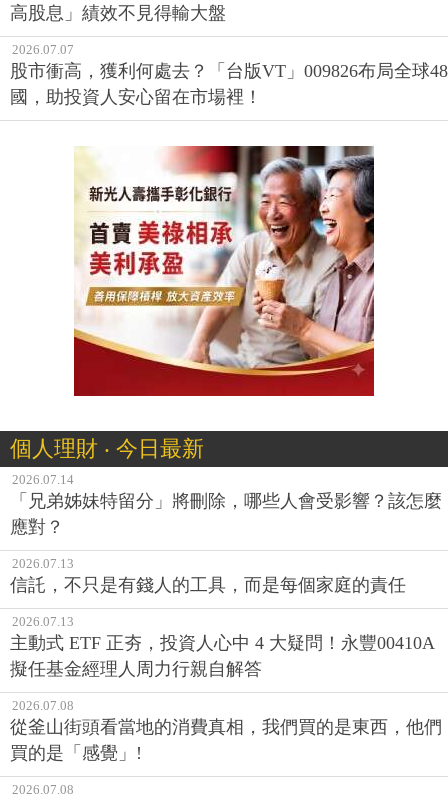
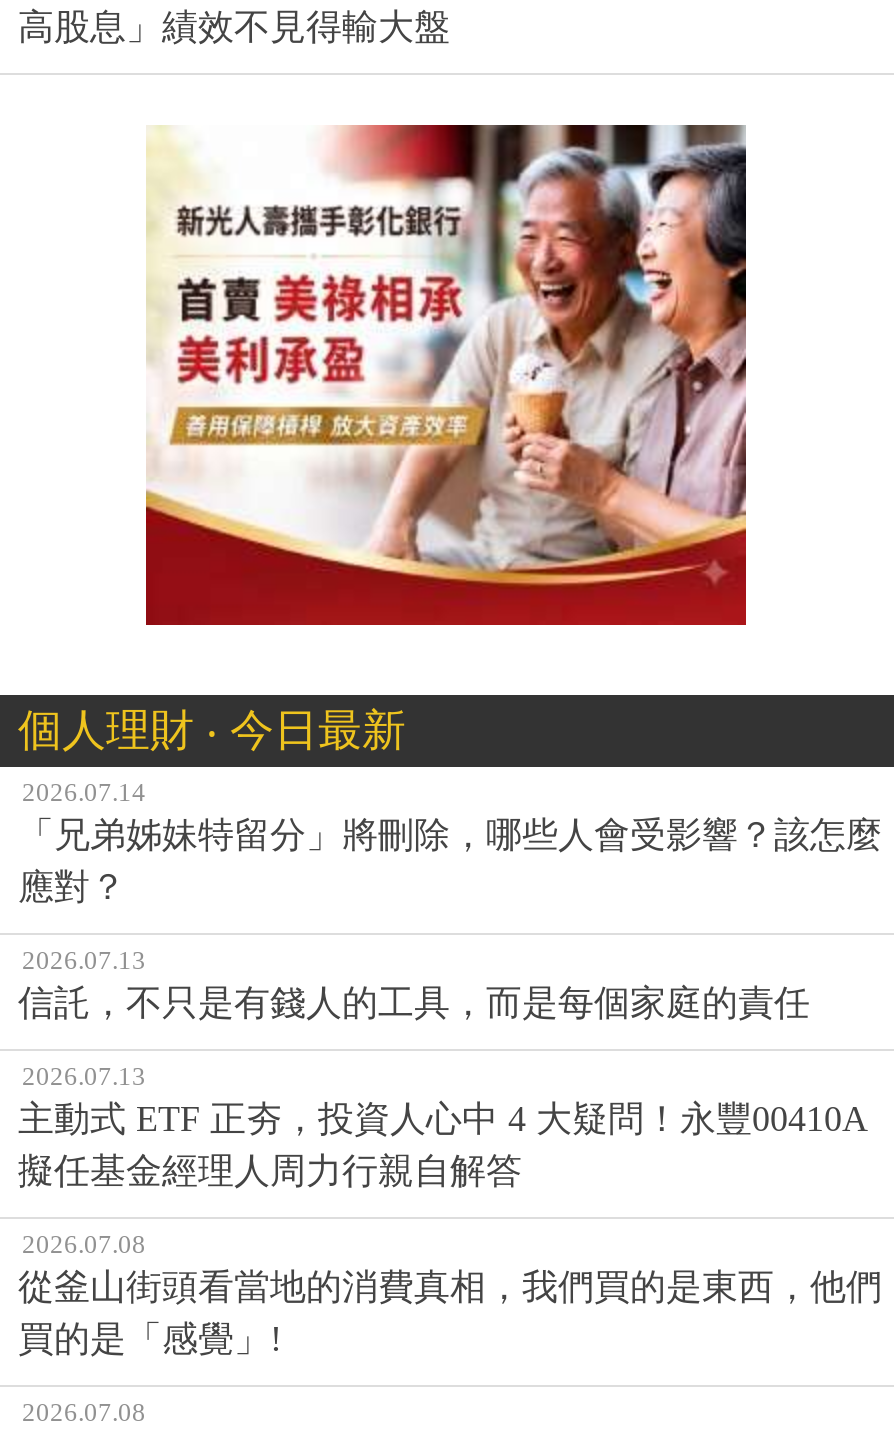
[10,42,448,107] 2026.07.07 | 股市衝高，獲利何處去？「台版VT」009826布局全球48 | 國，助投資人安心留在市場裡！ -> none

